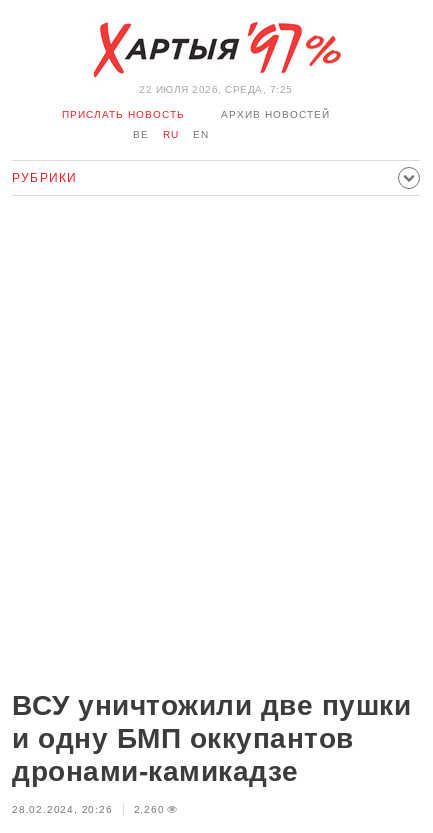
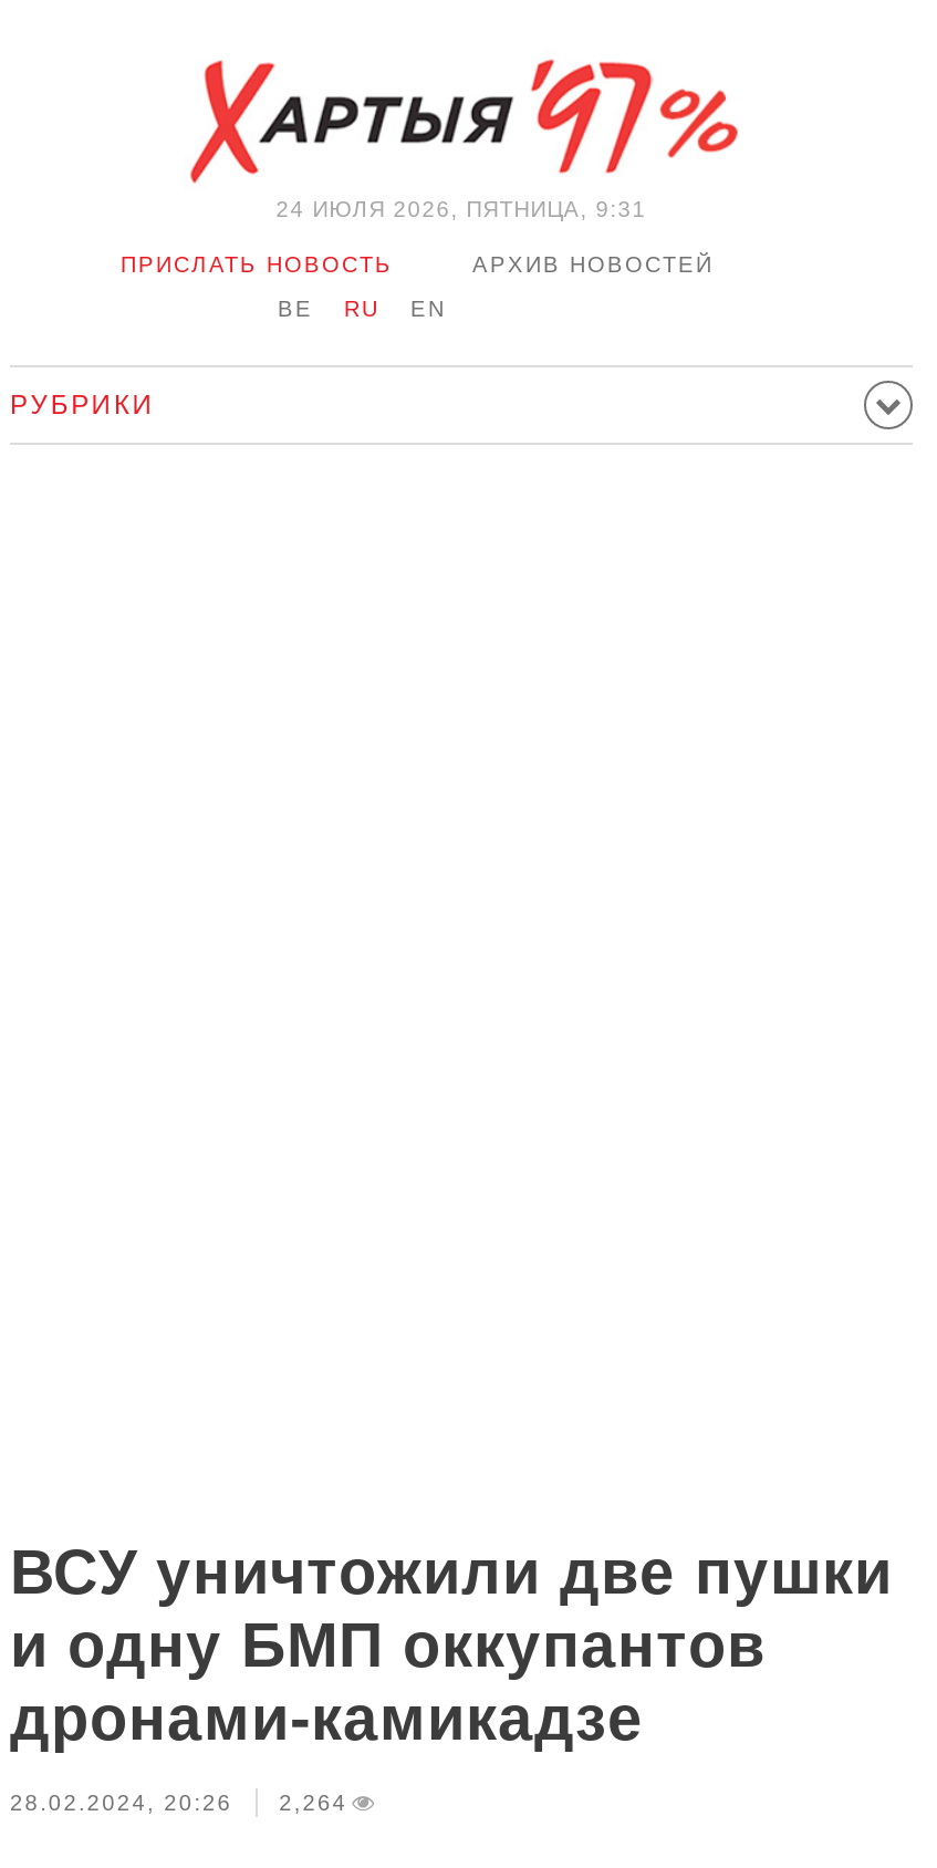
[139,84,293,95] 22 ИЮЛЯ 2026, СРЕДА, 7:25 -> [276,197,647,221] 24 ИЮЛЯ 2026, ПЯТНИЦА, 9:31
[12,804,165,815] 28.02.2024, 20:26 2,260 -> [10,1791,348,1815] 28.02.2024, 20:26 2,264

